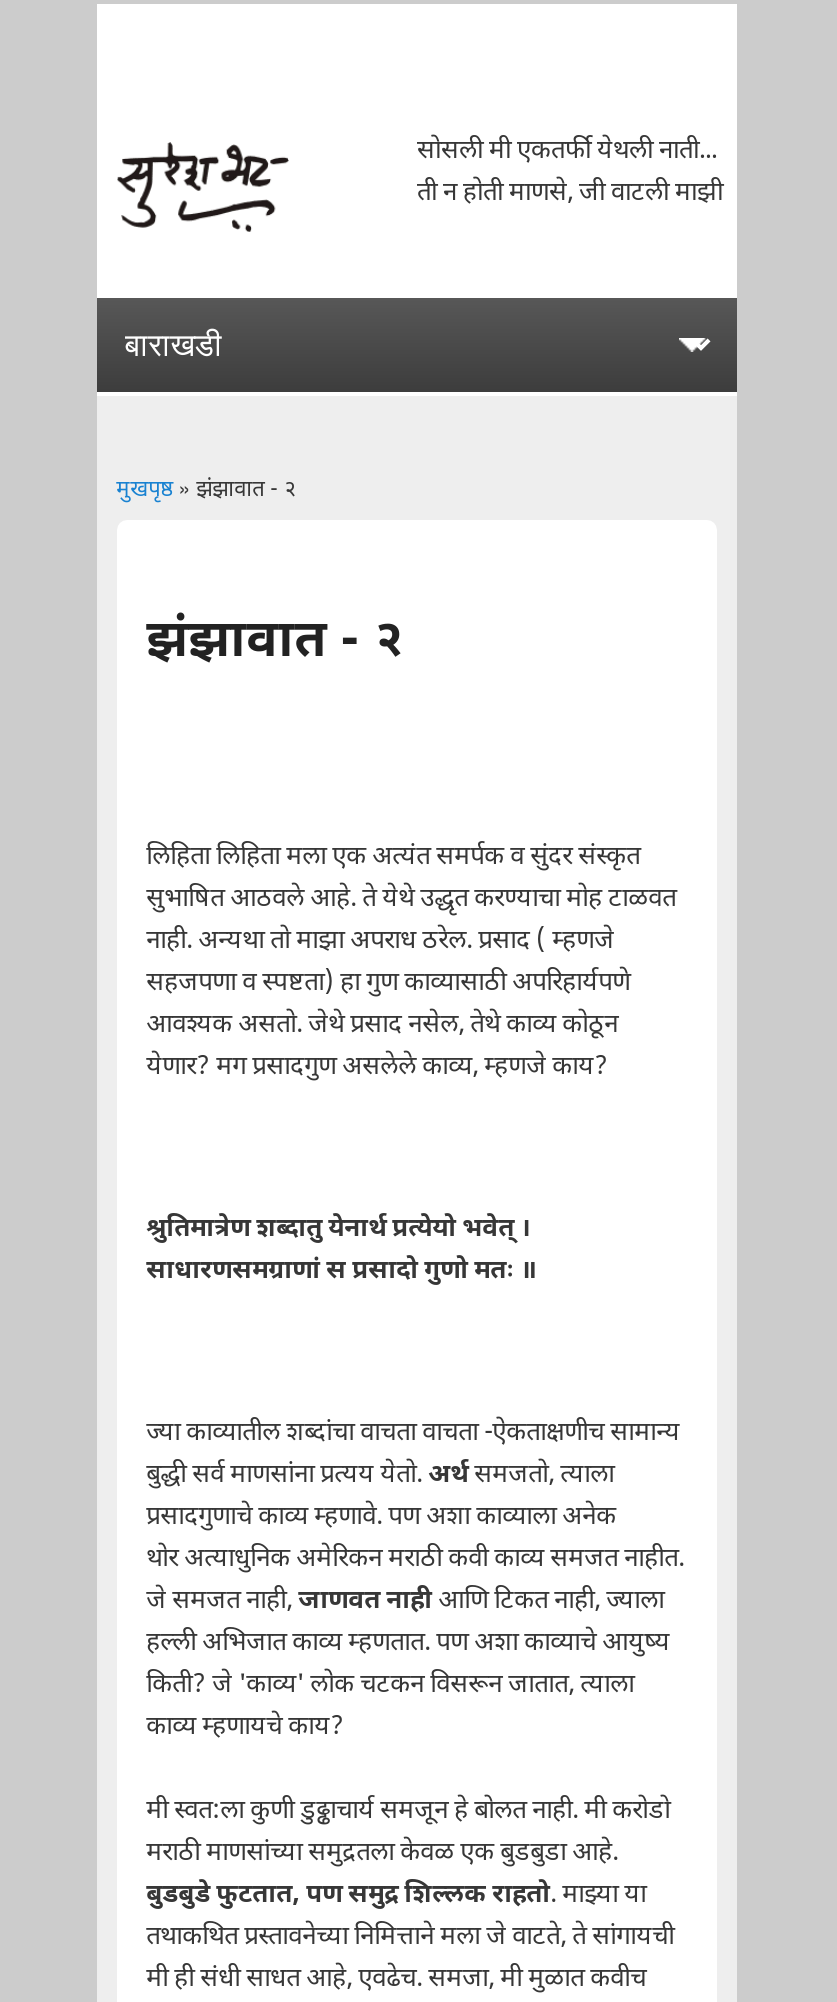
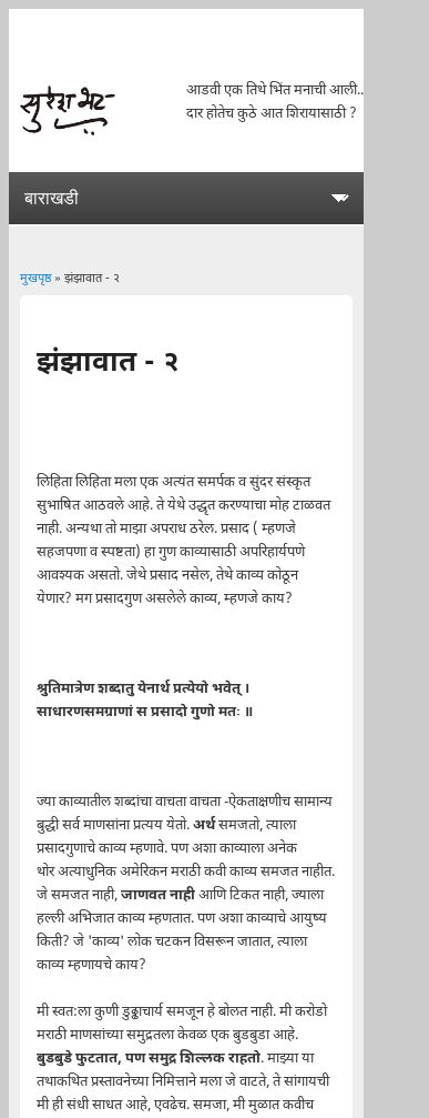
[417,134,723,210] सोसली मी एकतर्फी येथली नाती... | ती न होती माणसे, जी वाटली माझी -> [186,81,364,123] आडवी एक तिथे भिंत मनाची आली.. | दार होतेच कुठे आत शिरायासाठी ?

